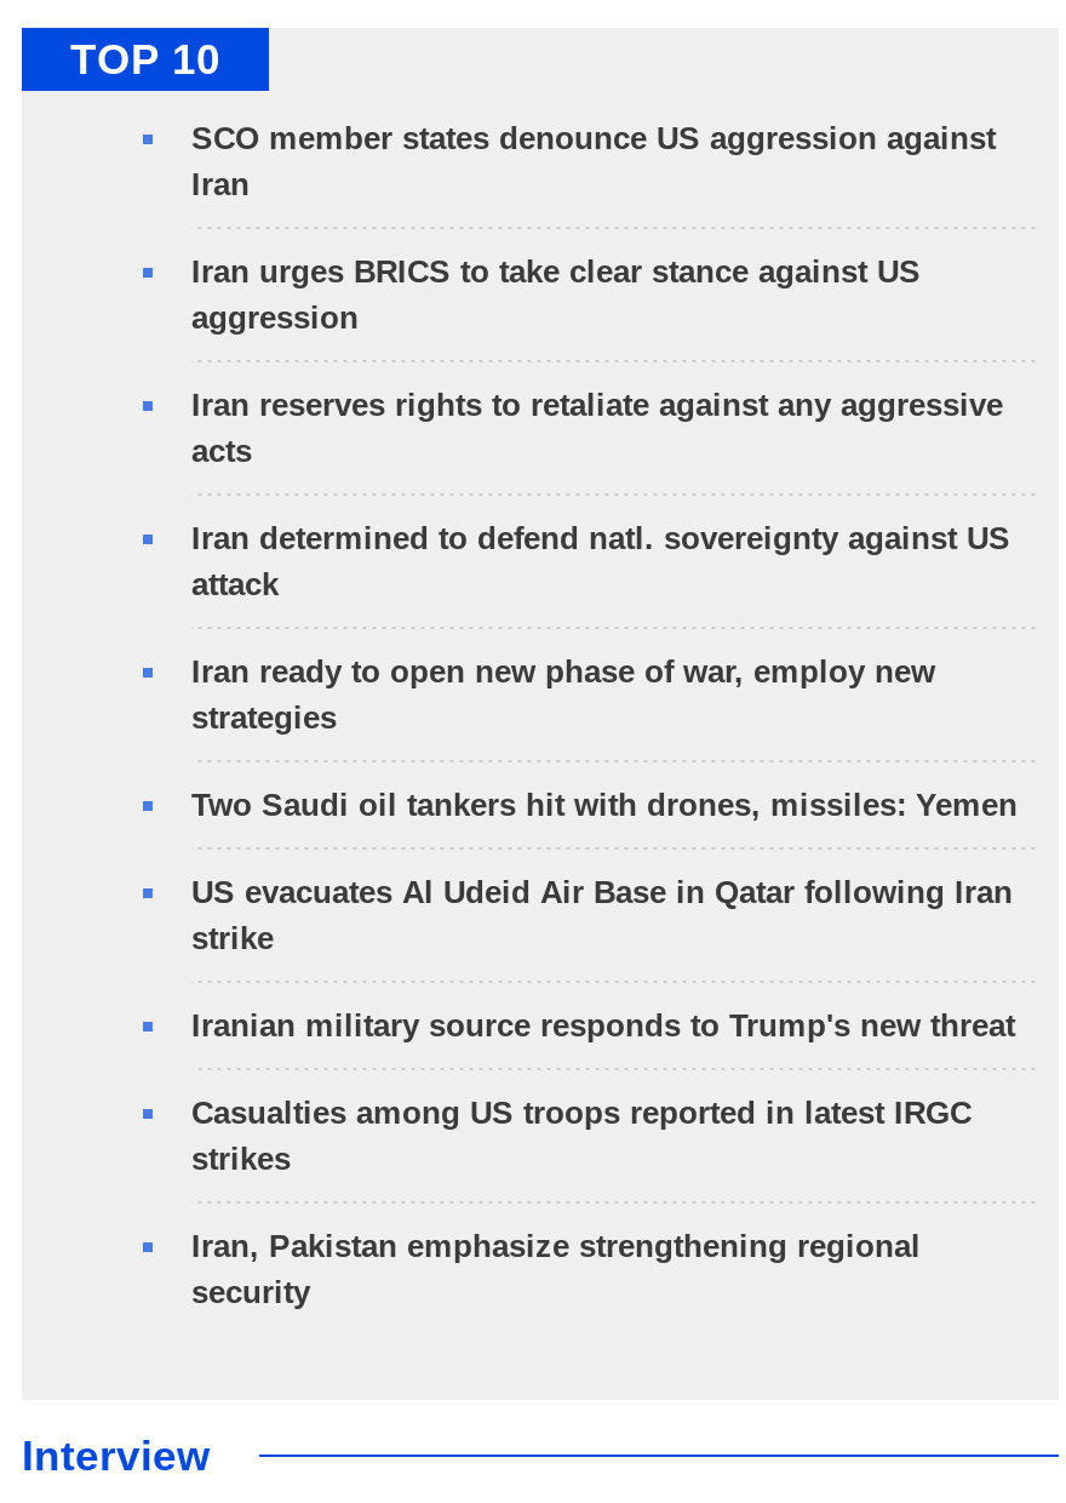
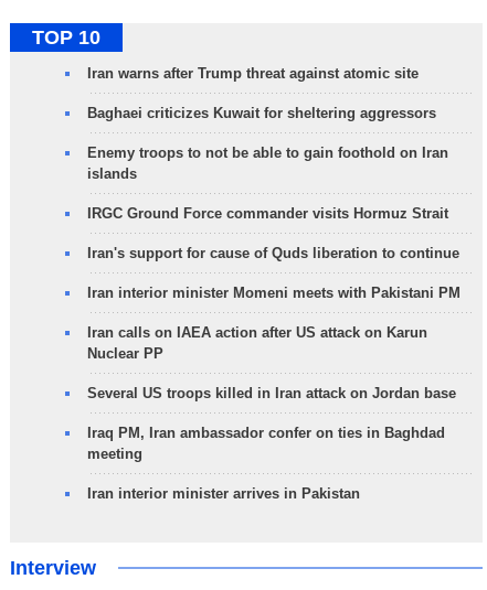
[191,120,996,203] SCO member states denounce US aggression against | Iran -> [87,65,419,81] Iran warns after Trump threat against atomic site
[191,254,921,336] Iran urges BRICS to take clear stance against US | aggression -> [87,104,436,121] Baghaei criticizes Kuwait for sheltering aggressors
[191,387,1003,470] Iran reserves rights to retaliate against any aggressive | acts -> [87,144,448,182] Enemy troops to not be able to gain foothold on Iran | islands
[191,520,1010,603] Iran determined to defend natl. sovereignty against US | attack -> [87,205,448,221] IRGC Ground Force commander visits Hormuz Strait
[191,654,935,736] Iran ready to open new phase of war, employ new | strategies -> [87,244,459,261] Iran's support for cause of Quds liberation to continue
[191,787,1018,823] Two Saudi oil tankers hit with drones, missiles: Yemen -> [87,284,460,301] Iran interior minister Momeni meets with Pakistani PM
[191,874,1013,957] US evacuates Al Udeid Air Base in Qatar following Iran | strike -> [87,324,427,361] Iran calls on IAEA action after US attack on Karun | Nuclear PP
[191,1008,1015,1044] Iranian military source responds to Trump's new threat -> [87,385,456,401] Several US troops killed in Iran attack on Jordan base
[191,1095,972,1177] Casualties among US troops reported in latest IRGC | strikes -> [87,424,445,462] Iraq PM, Iran ambassador confer on ties in Baghdad | meeting
[191,1228,921,1311] Iran, Pakistan emphasize strengthening regional | security -> [87,485,360,501] Iran interior minister arrives in Pakistan

